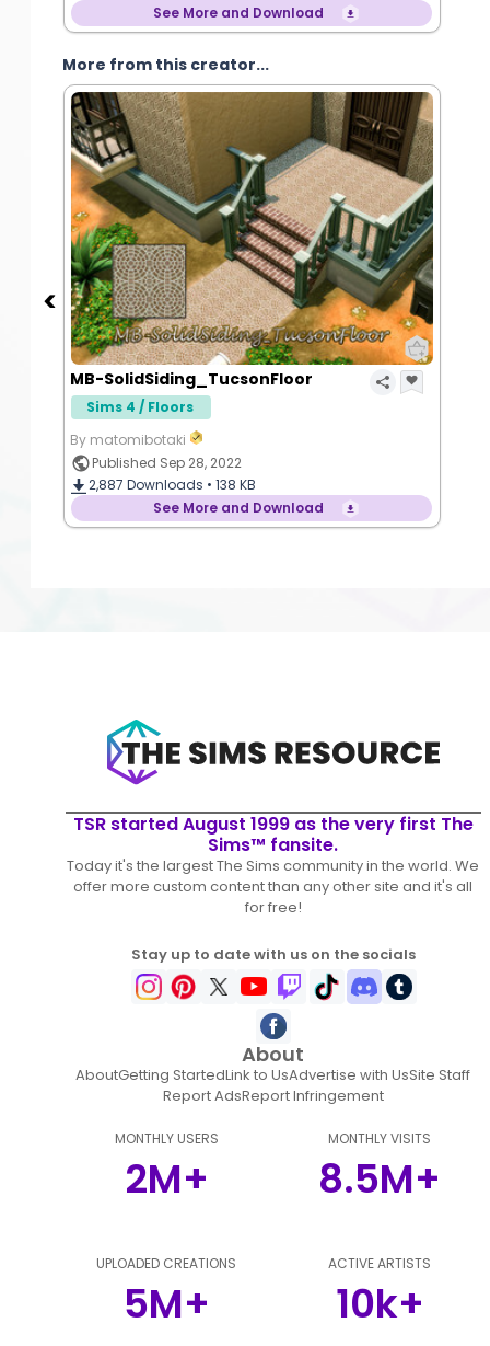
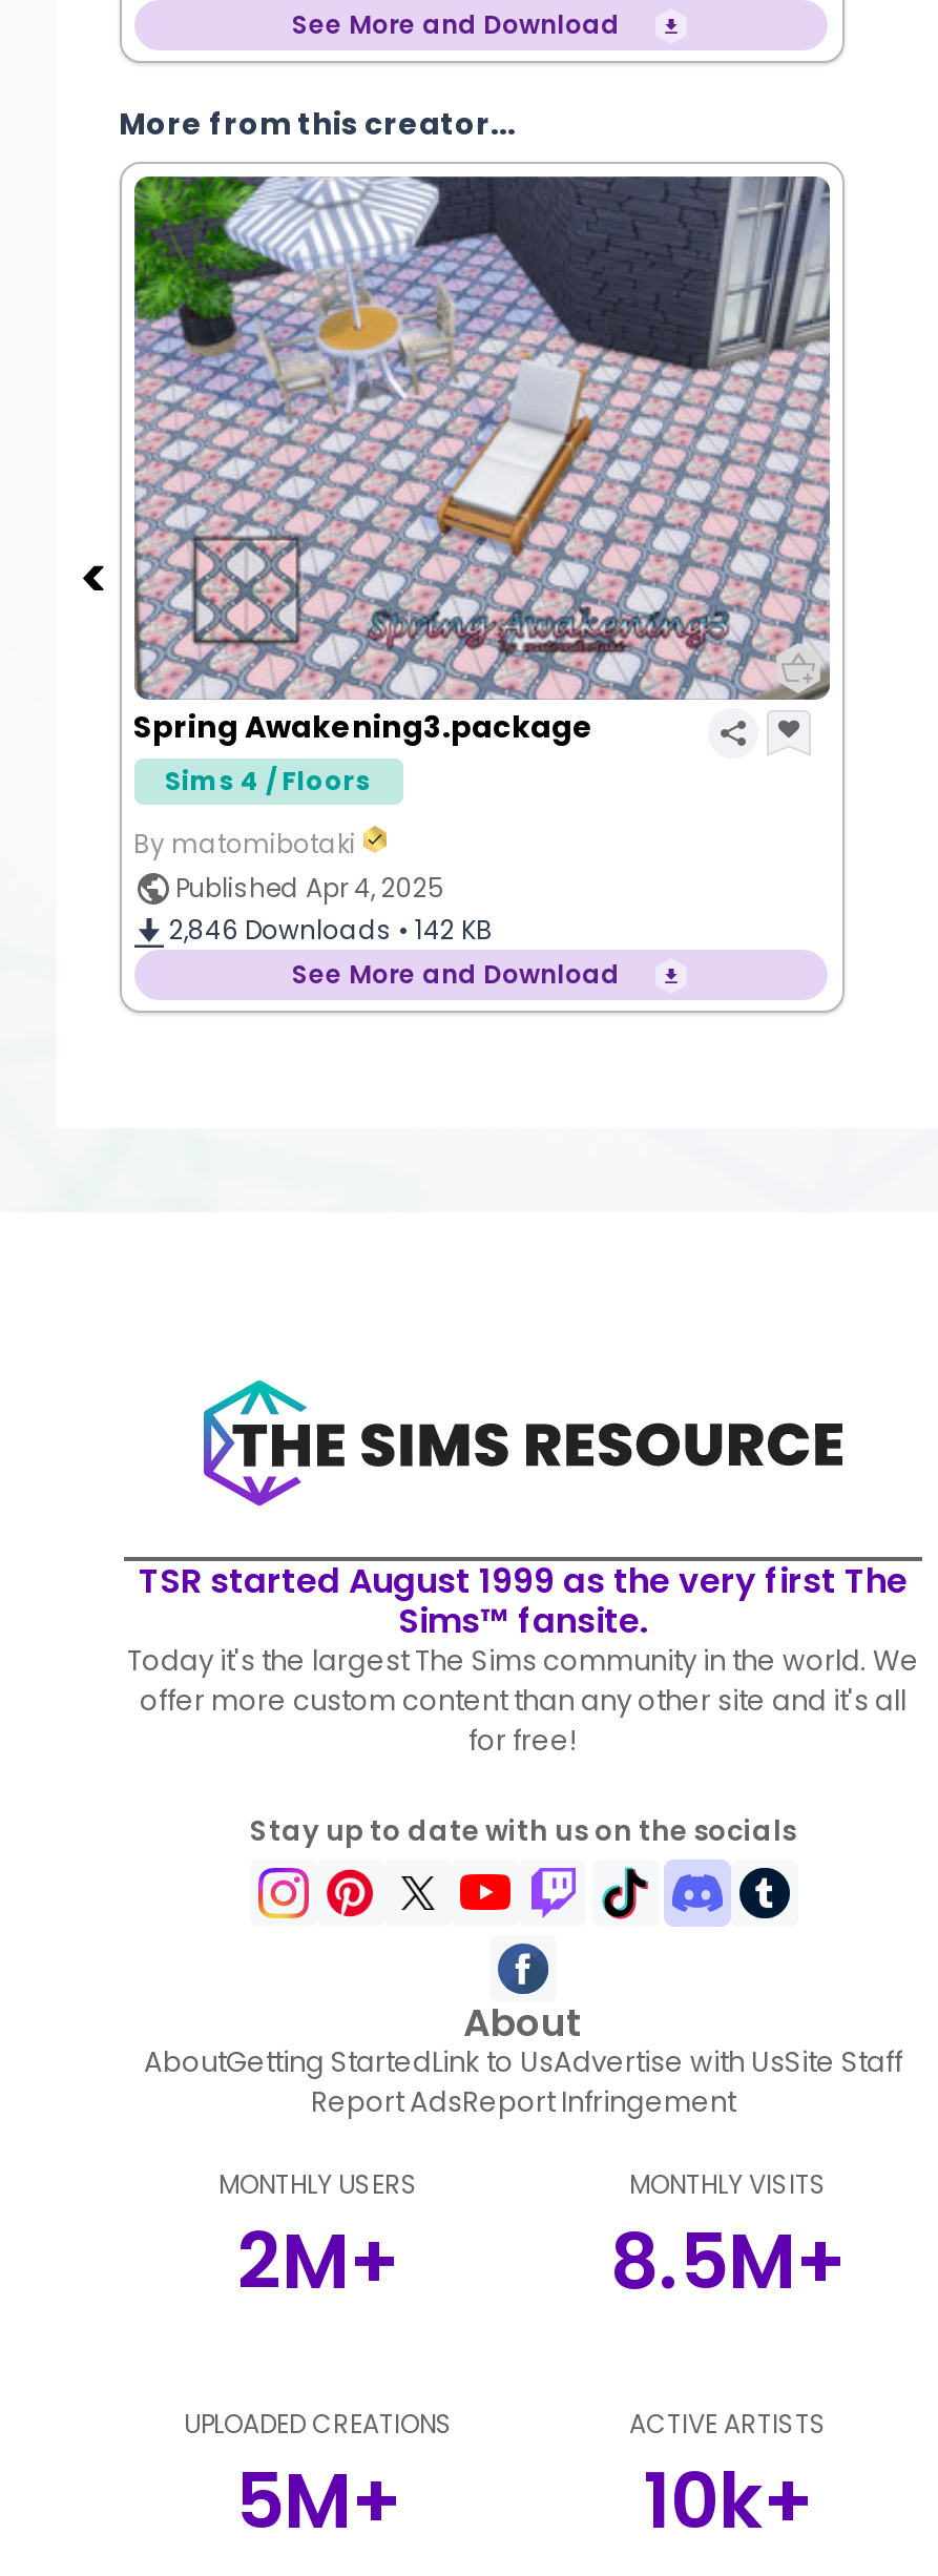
[70,91,434,390] [image] | MB-SolidSiding_TucsonFloor -> [132,174,832,748] [image] | Spring Awakening3.package
[92,453,242,472] Published Sep 28, 2022 -> [175,869,444,905] Published Apr 4, 2025
[89,475,256,494] 2,887 Downloads • 138 KB -> [169,911,493,947] 2,846 Downloads • 142 KB

